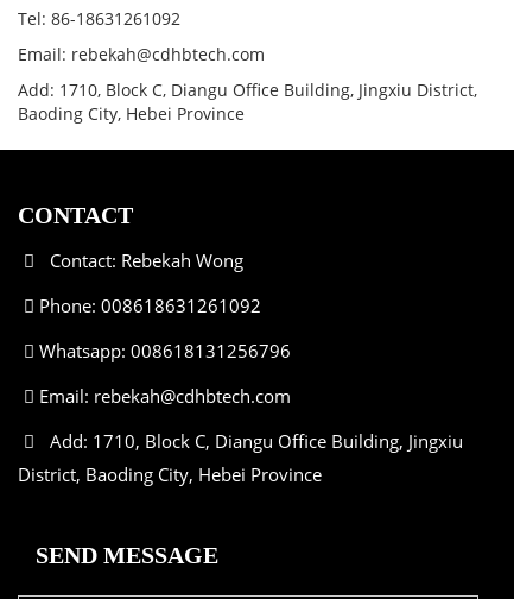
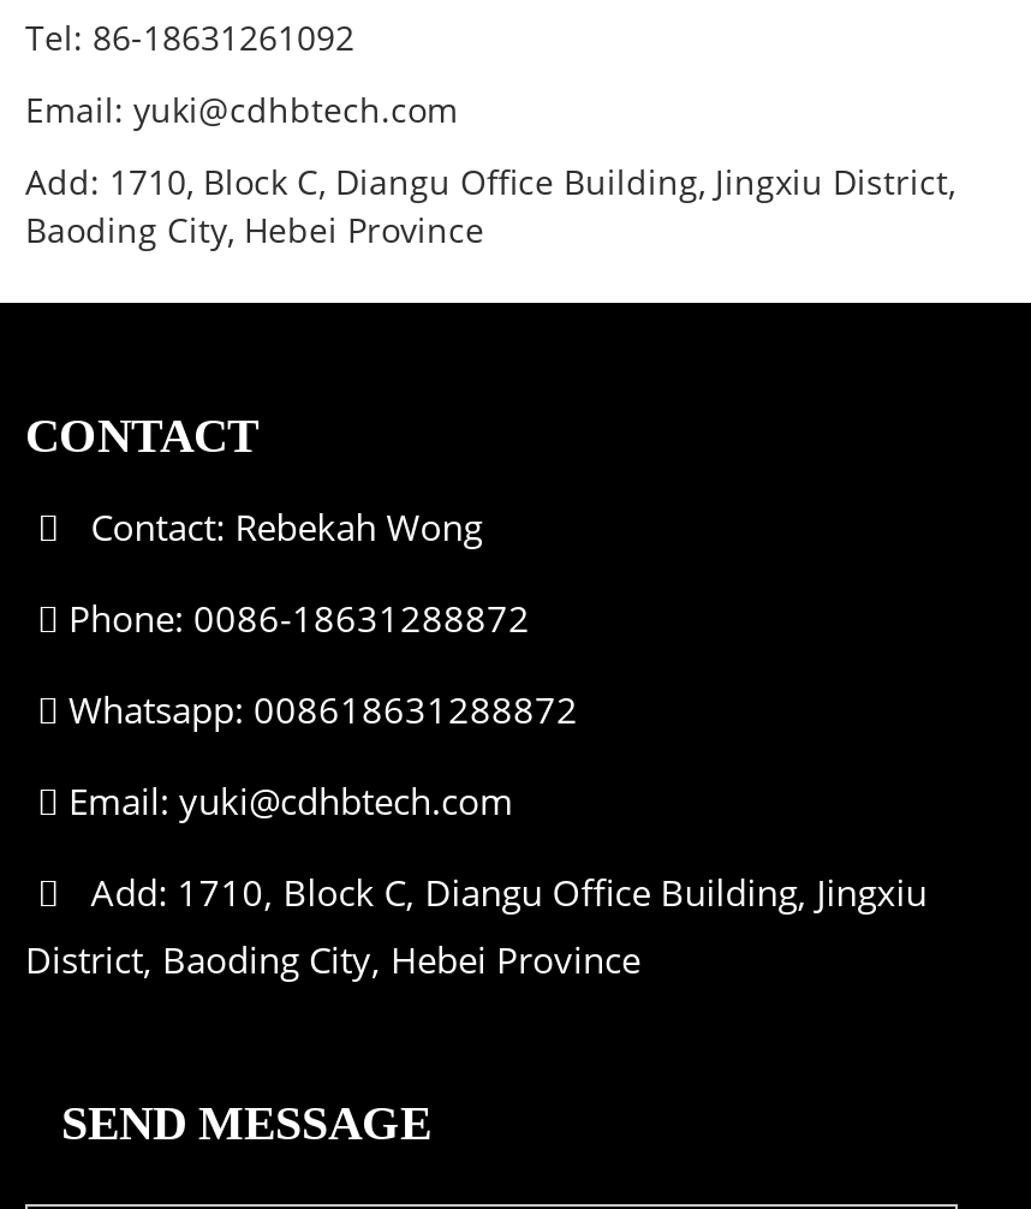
[18,43,265,65] Email: rebekah@cdhbtech.com -> [25,87,458,132] Email: yuki@cdhbtech.com
[34,294,261,317] Phone: 008618631261092 -> [59,594,530,642] Phone: 0086-18631288872
[34,339,291,362] Whatsapp: 008618131256796 -> [59,685,578,733] Whatsapp: 008618631288872
[34,384,291,408] Email: rebekah@cdhbtech.com -> [59,776,513,824] Email: yuki@cdhbtech.com

